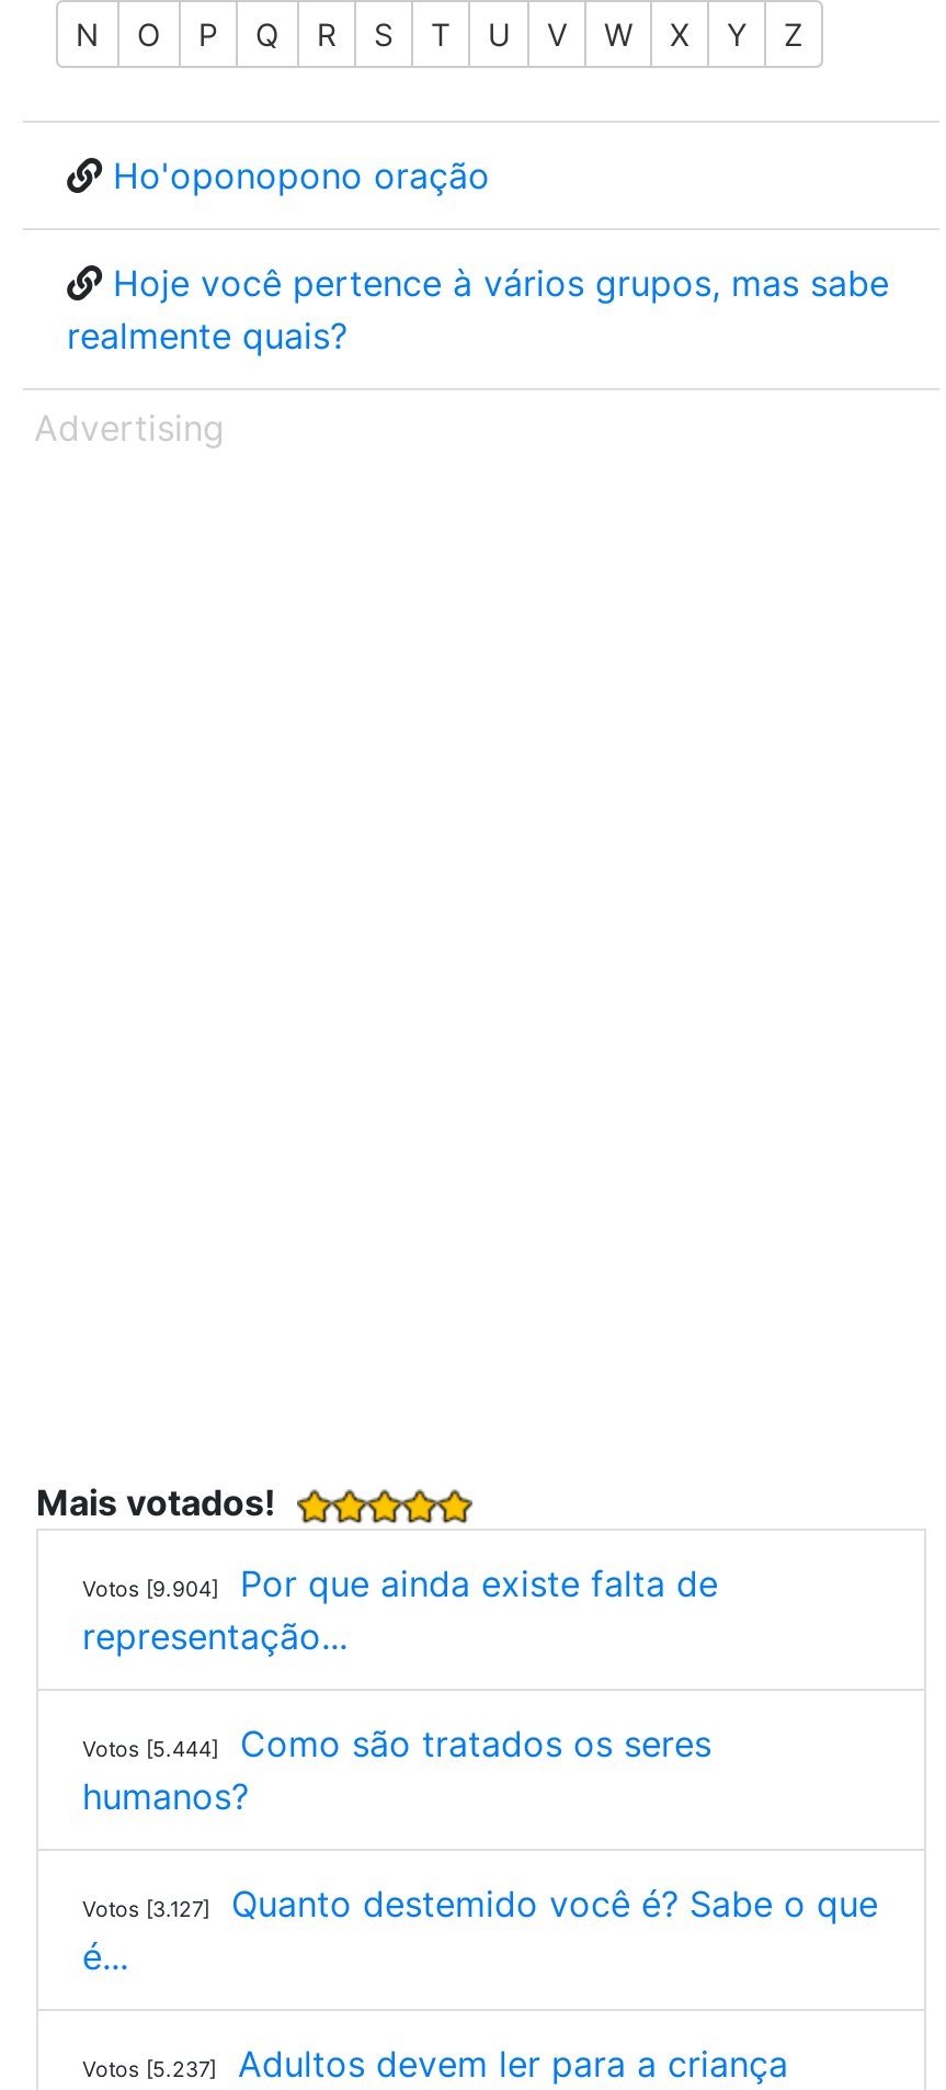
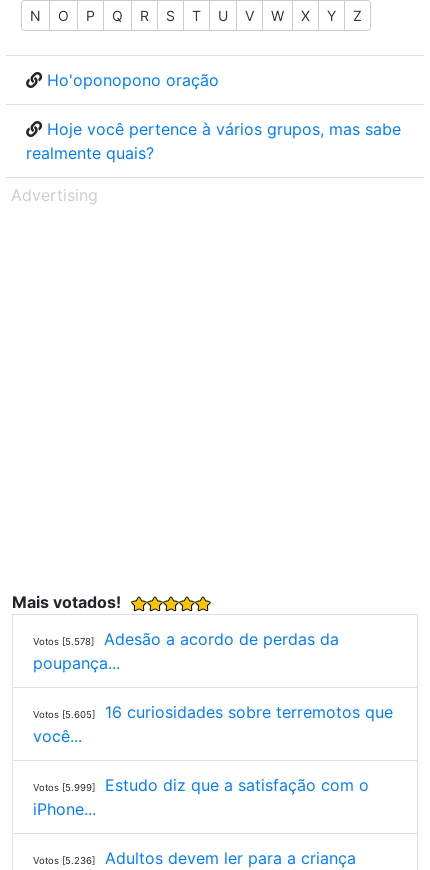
[82,1561,718,1658] Votos [9.904] | Por que ainda existe falta de | representação... -> [33,629,339,673] Votos [5.578] | Adesão a acordo de perdas da | poupança...
[82,1722,711,1818] Votos [5.444] | Como são tratados os seres | humanos? -> [33,702,393,746] Votos [5.605] | 16 curiosidades sobre terremotos que | você...
[82,1882,878,1978] Votos [3.127] | Quanto destemido você é? Sabe o que | é... -> [33,775,369,819] Votos [5.999] | Estudo diz que a satisfação com o | iPhone...
[82,2042,788,2086] Votos [5.237] Adultos devem ler para a criança -> [33,848,356,868] Votos [5.236] Adultos devem ler para a criança

